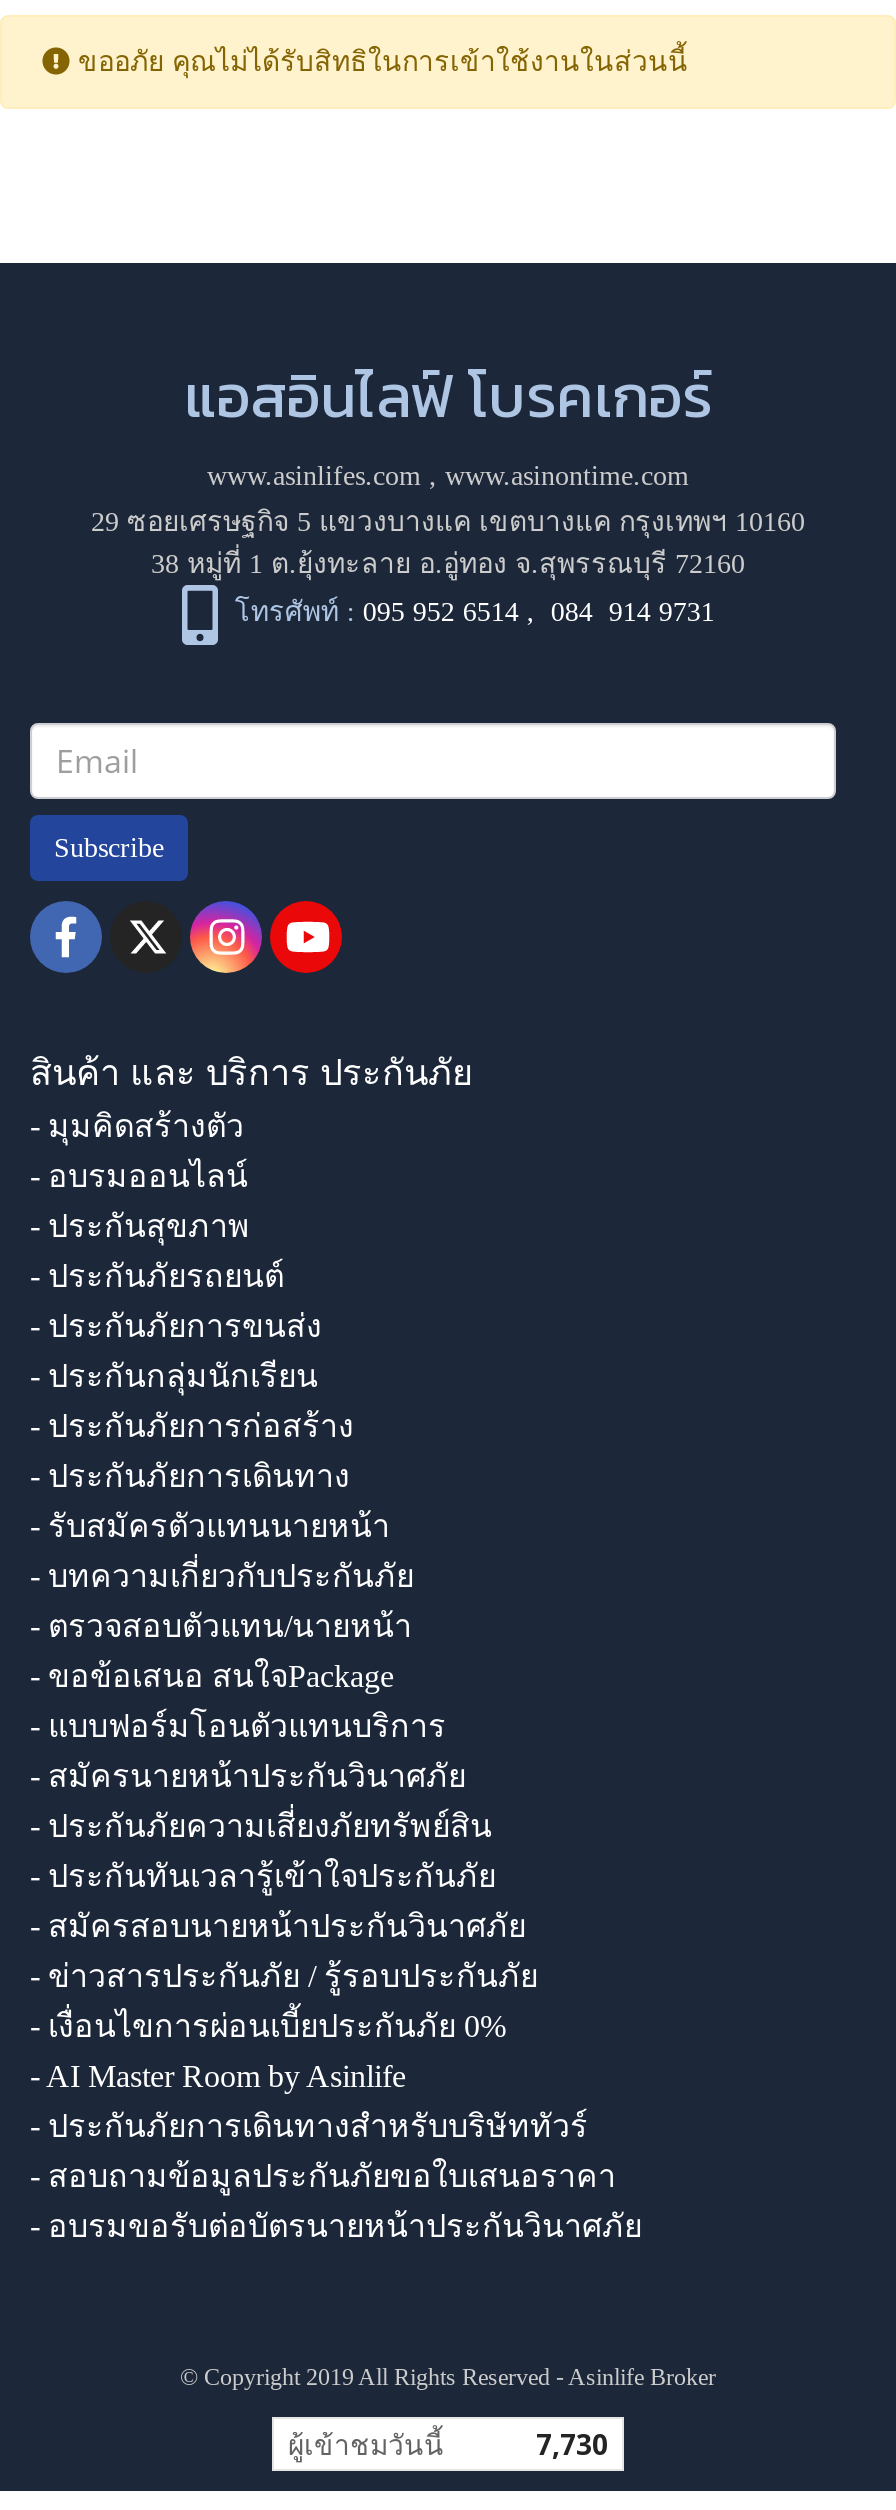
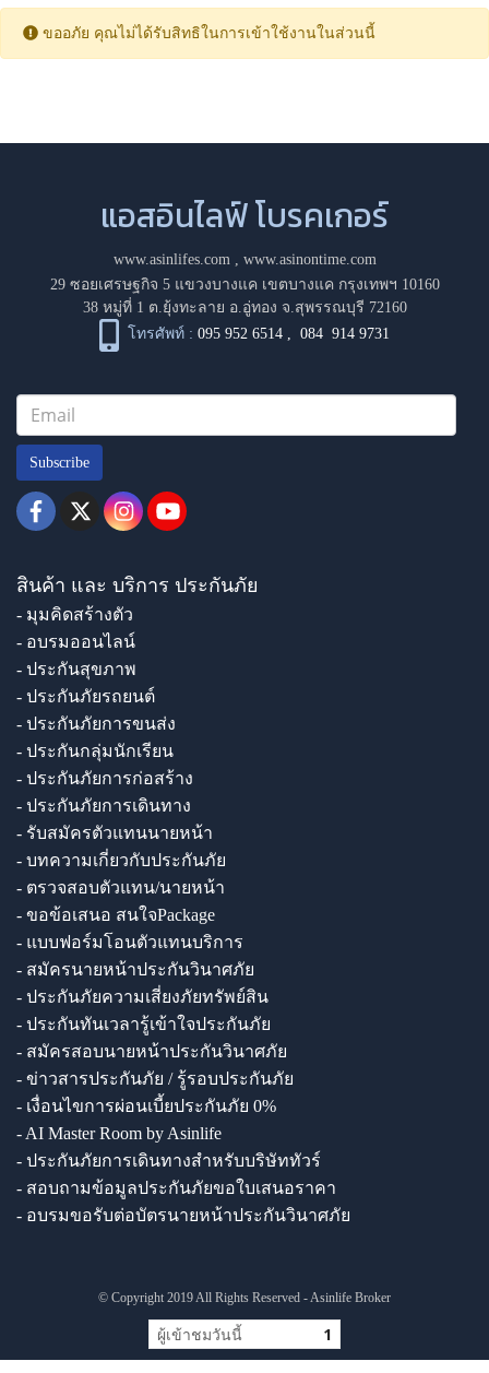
[536,2425,608,2463] 7,730 -> [323,1324,332,1344] 1

